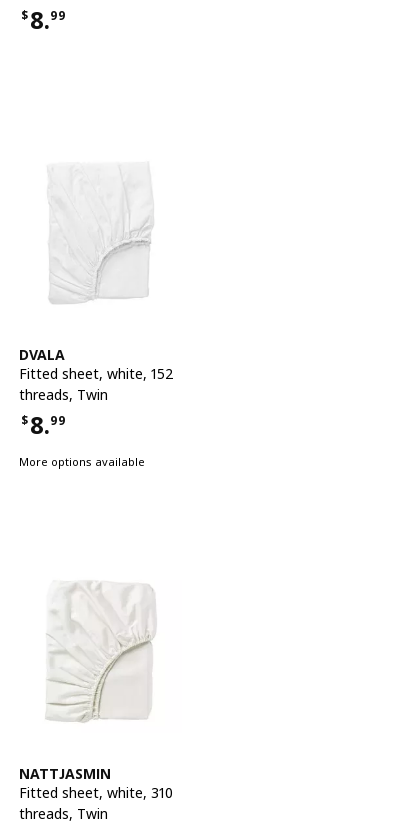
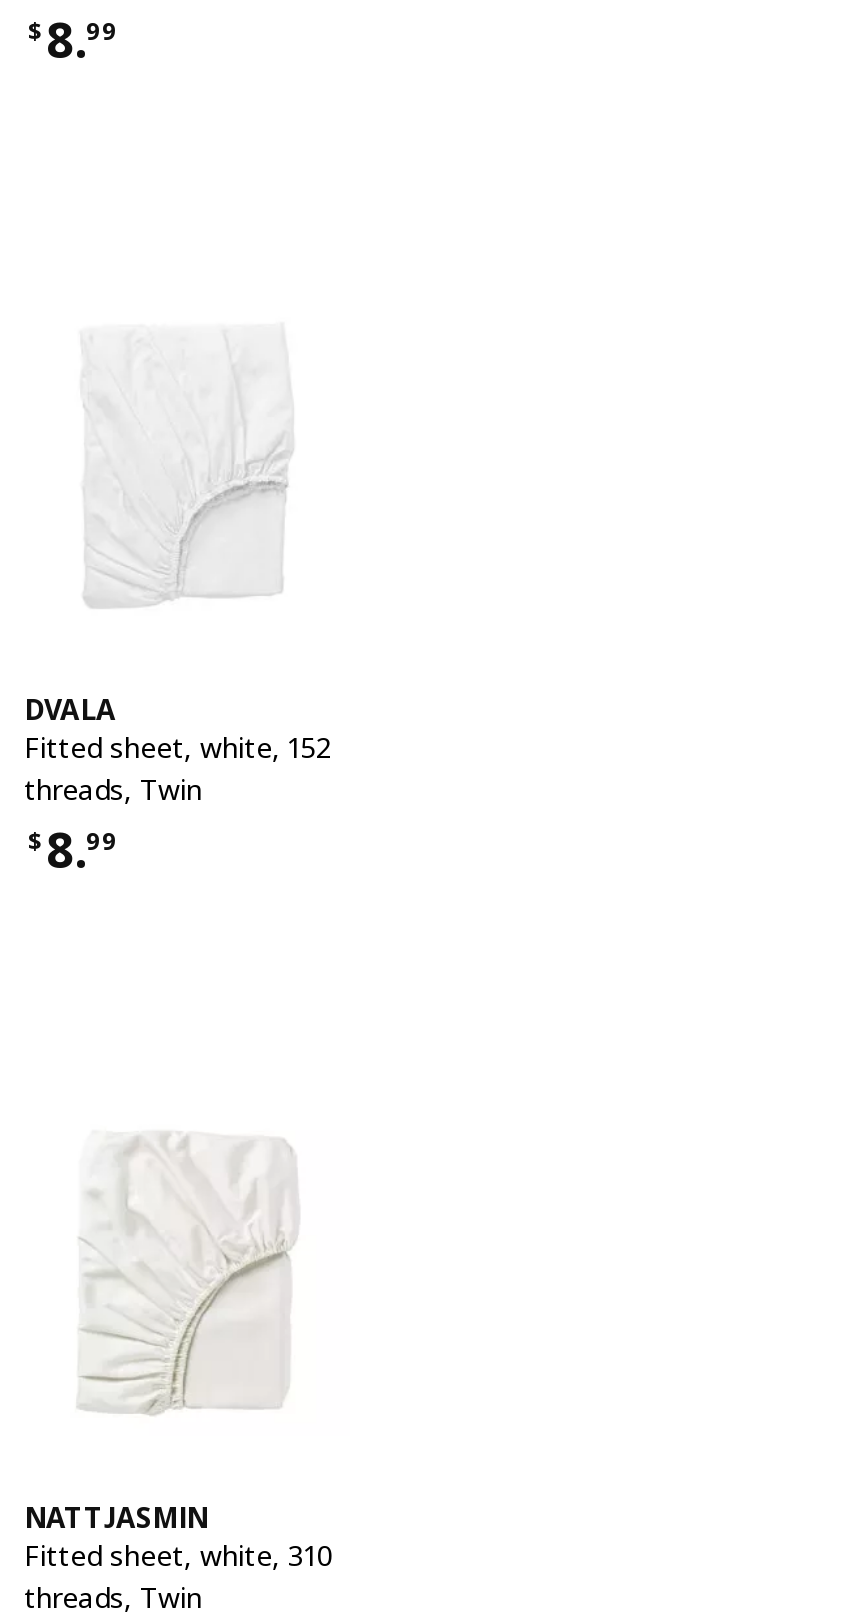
[19,454,145,469] More options available -> none

